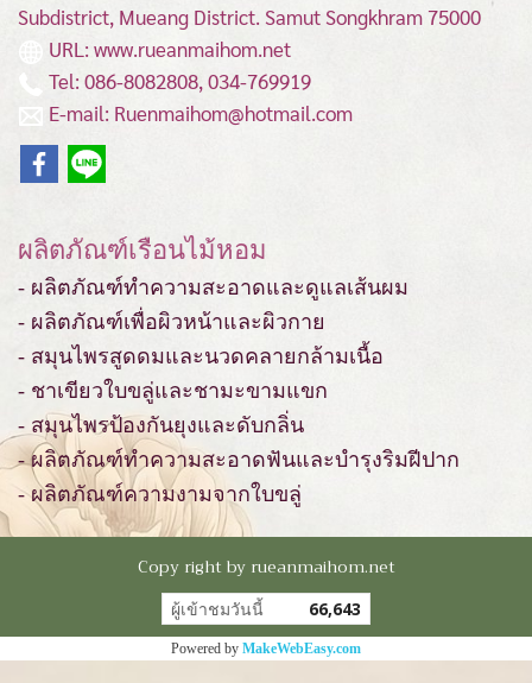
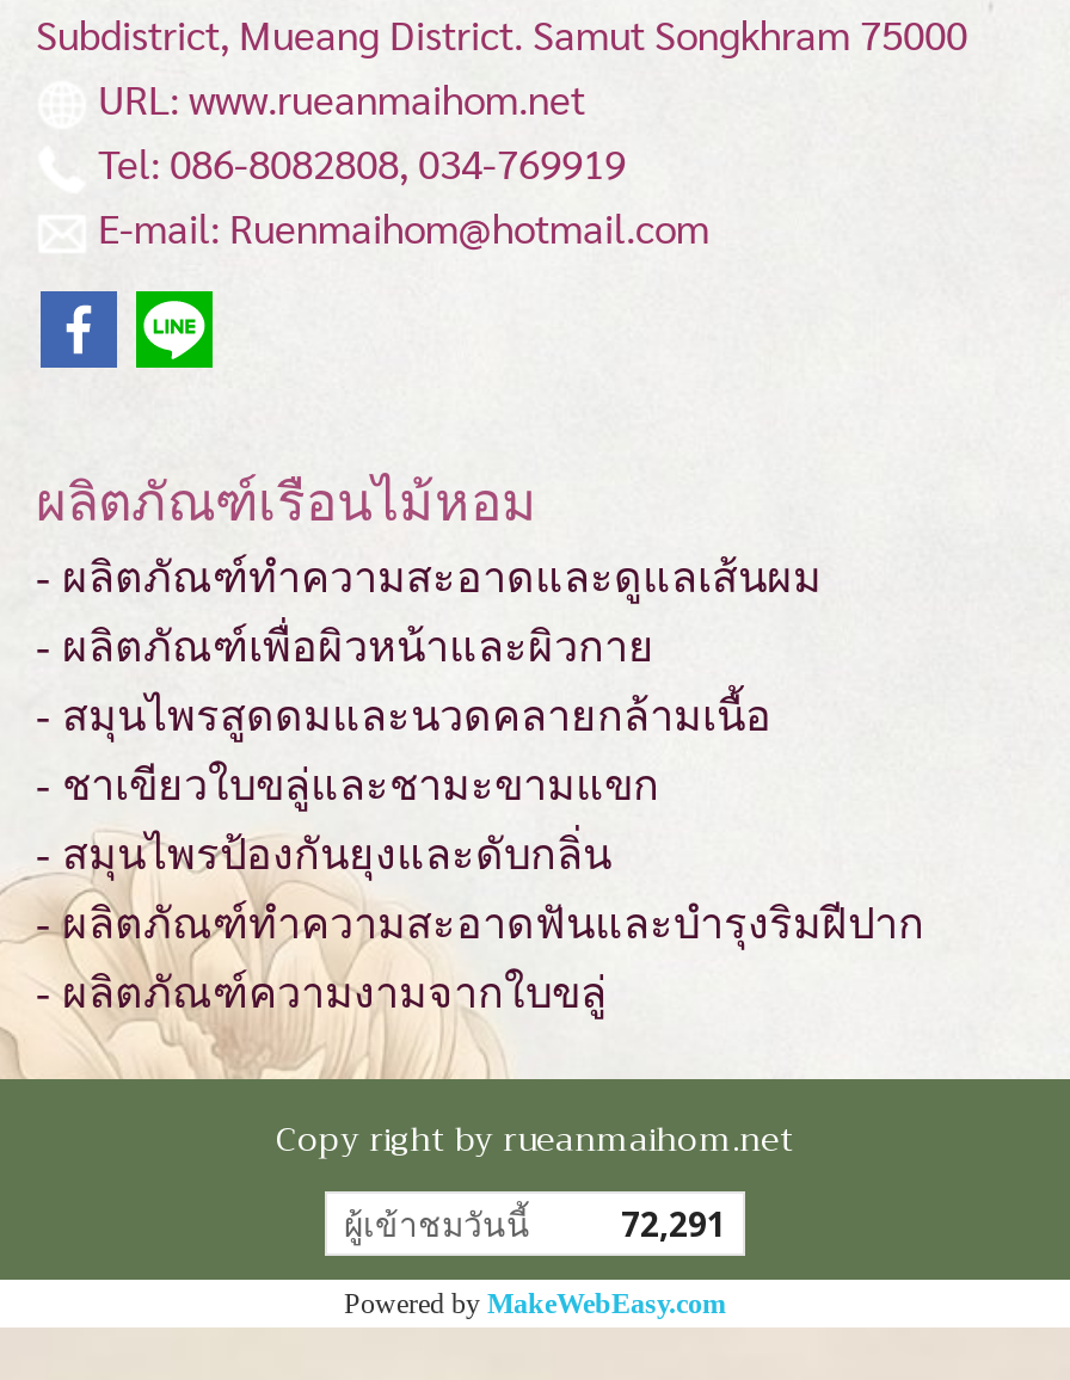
[171,597,361,619] ผู้เข้าชมวันนี้ 66,643 -> [344,1200,726,1245] ผู้เข้าชมวันนี้ 72,291

